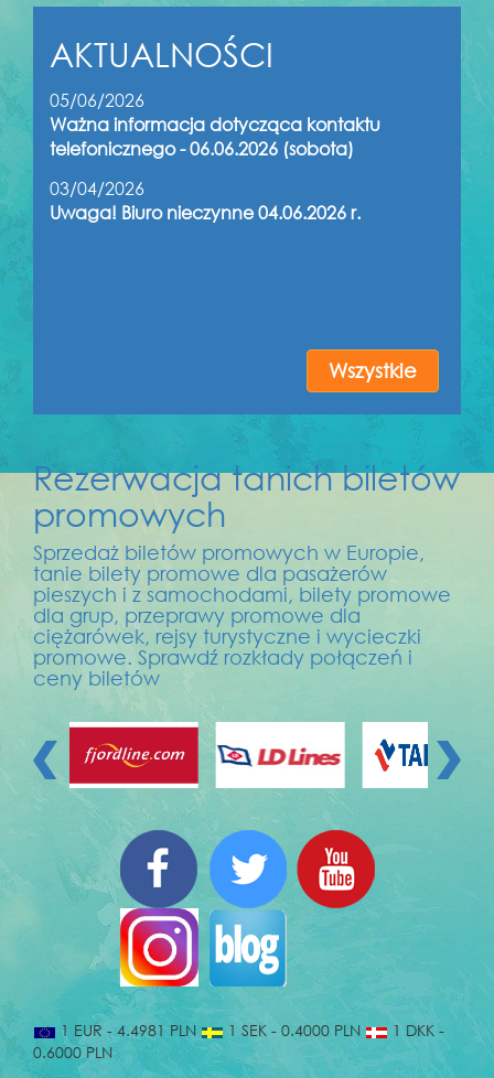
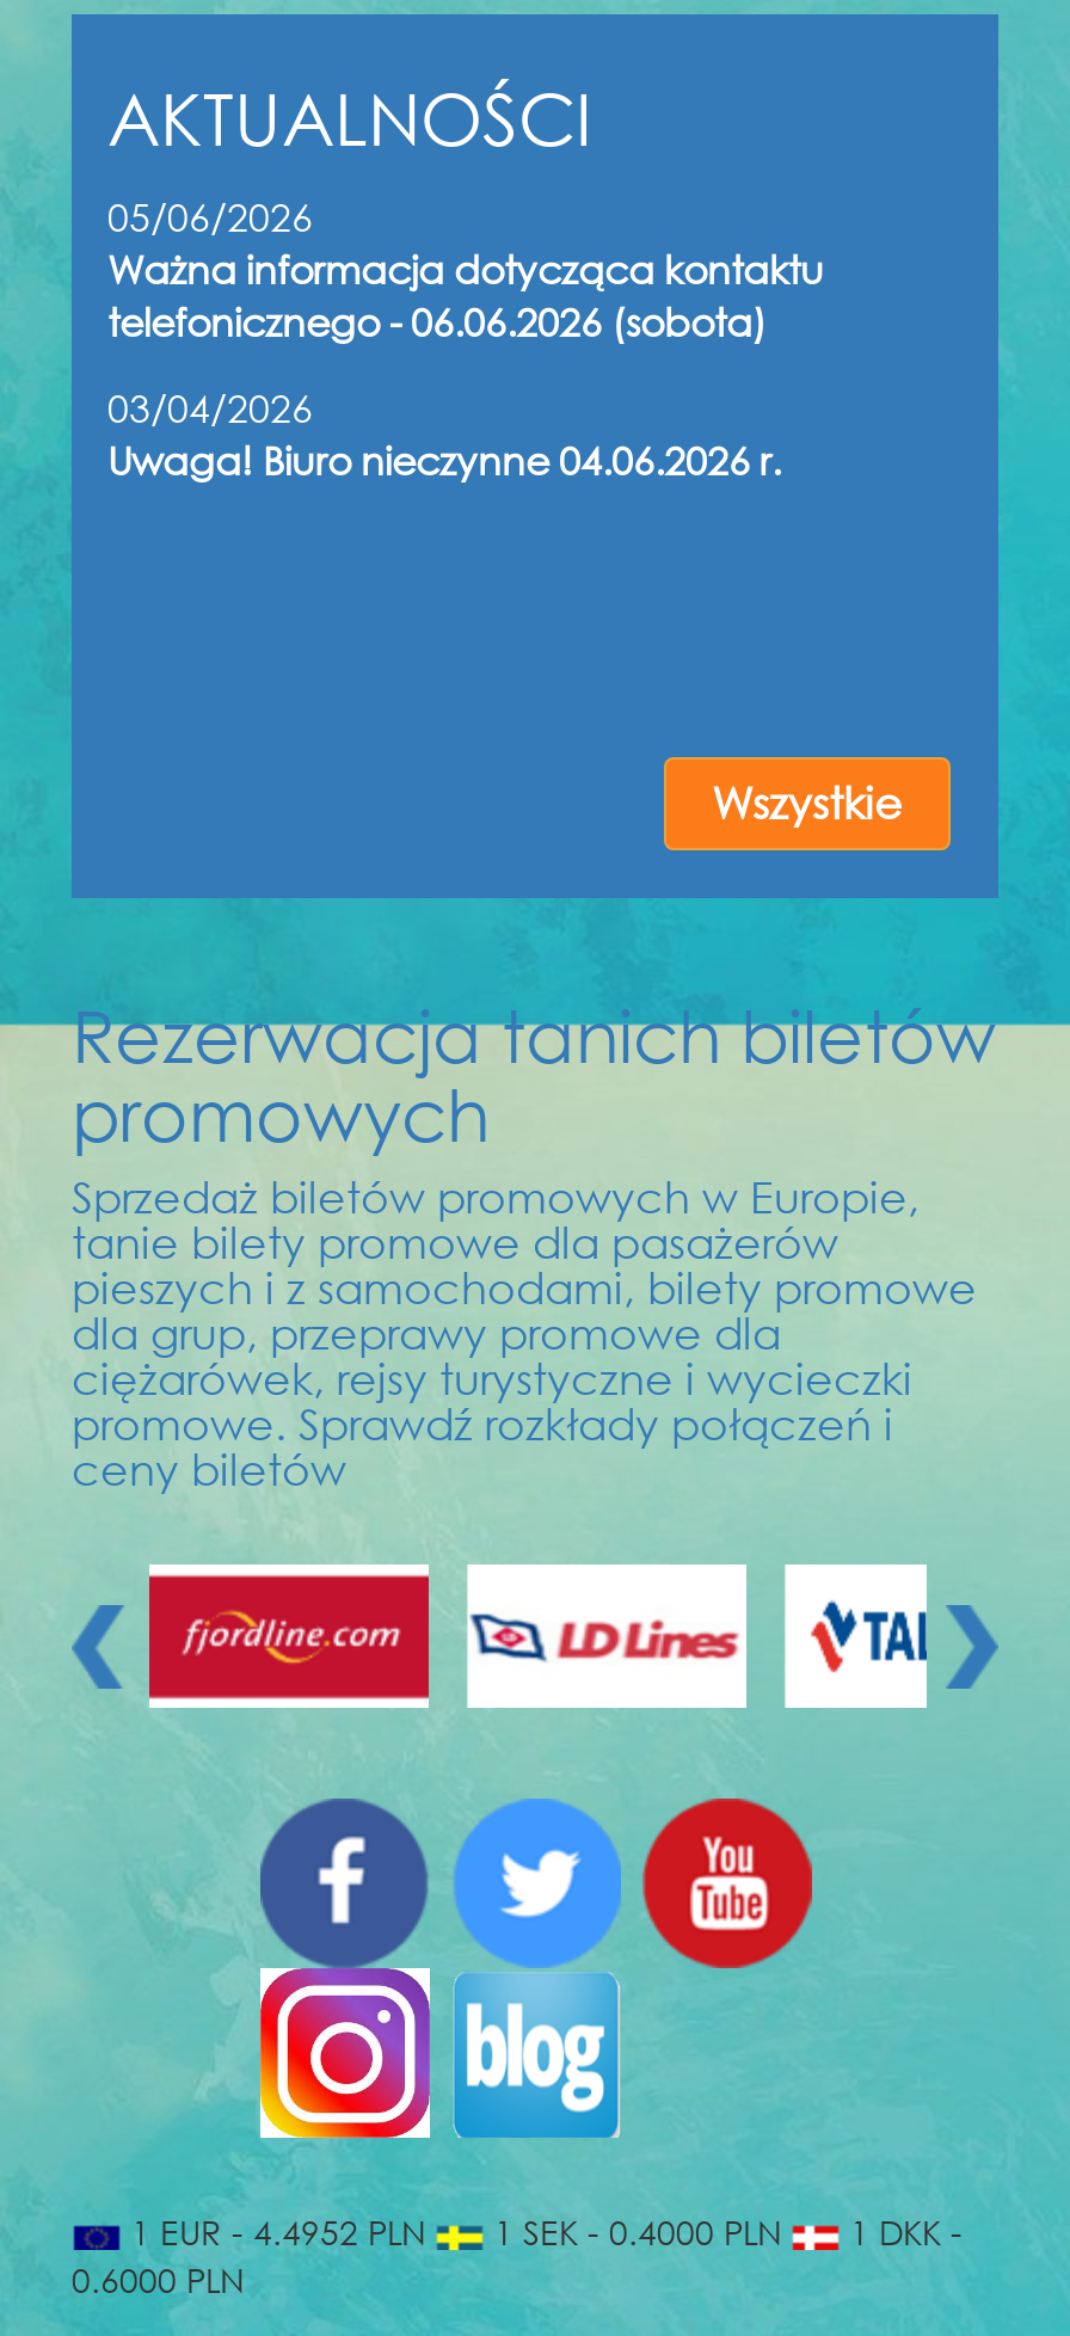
[56,1019,444,1040] 1 EUR - 4.4981 PLN 1 SEK - 0.4000 PLN 1 DKK - -> [122,2208,963,2254] 1 EUR - 4.4952 PLN 1 SEK - 0.4000 PLN 1 DKK -

